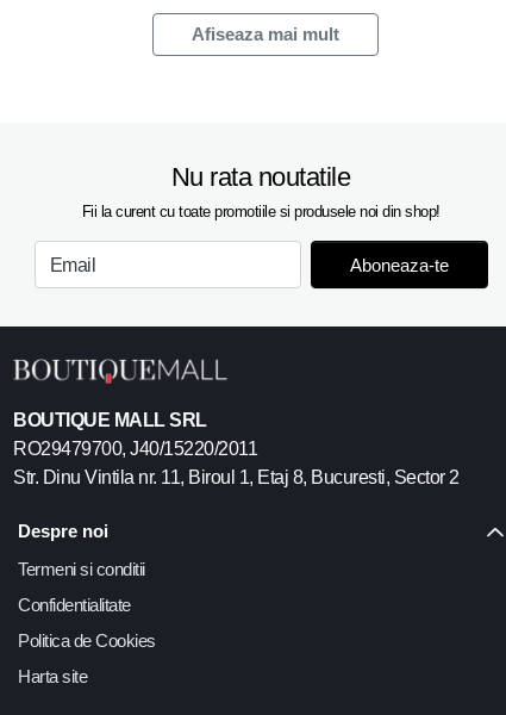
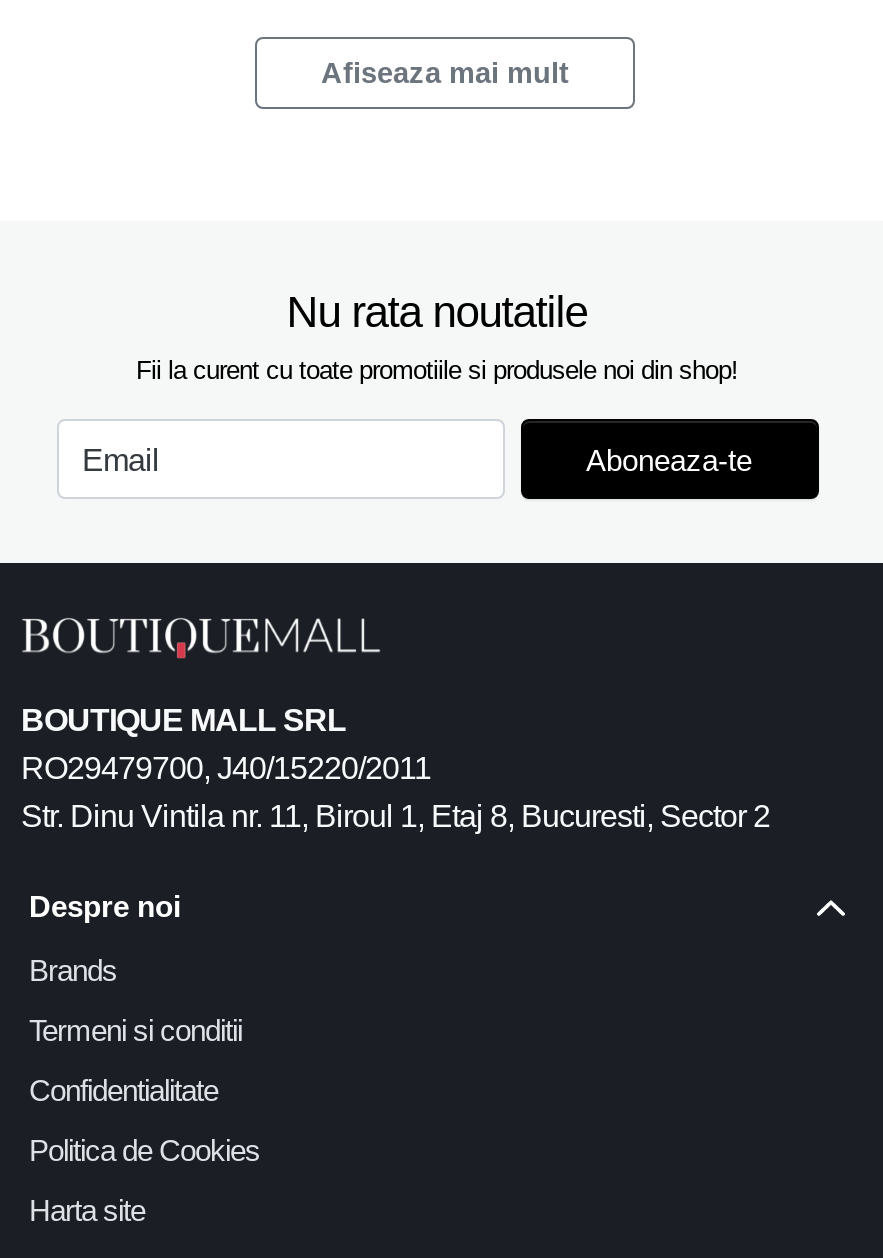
none -> [29,953,117,987] Brands

